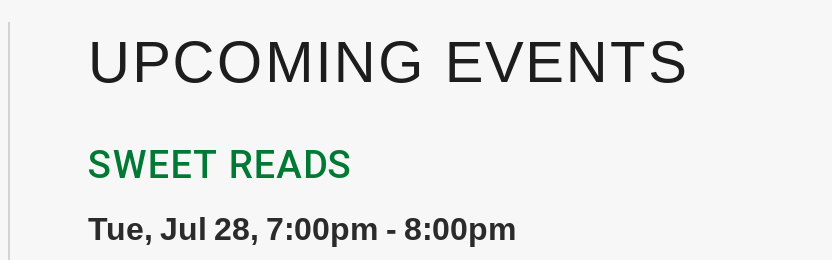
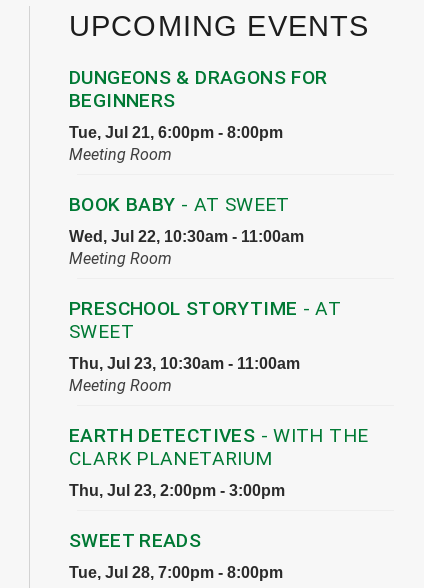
none -> [69,66,368,499] DUNGEONS & DRAGONS FOR | BEGINNERS | Tue, Jul 21, 6:00pm - 8:00pm | Meeting Room | BOOK BABY - AT SWEET | Wed, Jul 22, 10:30am - 11:00am | Meeting Room | PRESCHOOL STORYTIME - AT | SWEET | Thu, Jul 23, 10:30am - 11:00am | Meeting Room | EARTH DETECTIVES - WITH THE | CLARK PLANETARIUM | Thu, Jul 23, 2:00pm - 3:00pm

